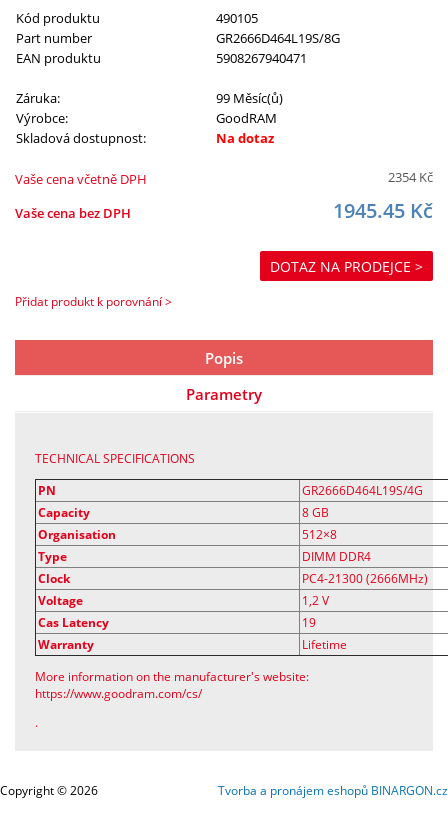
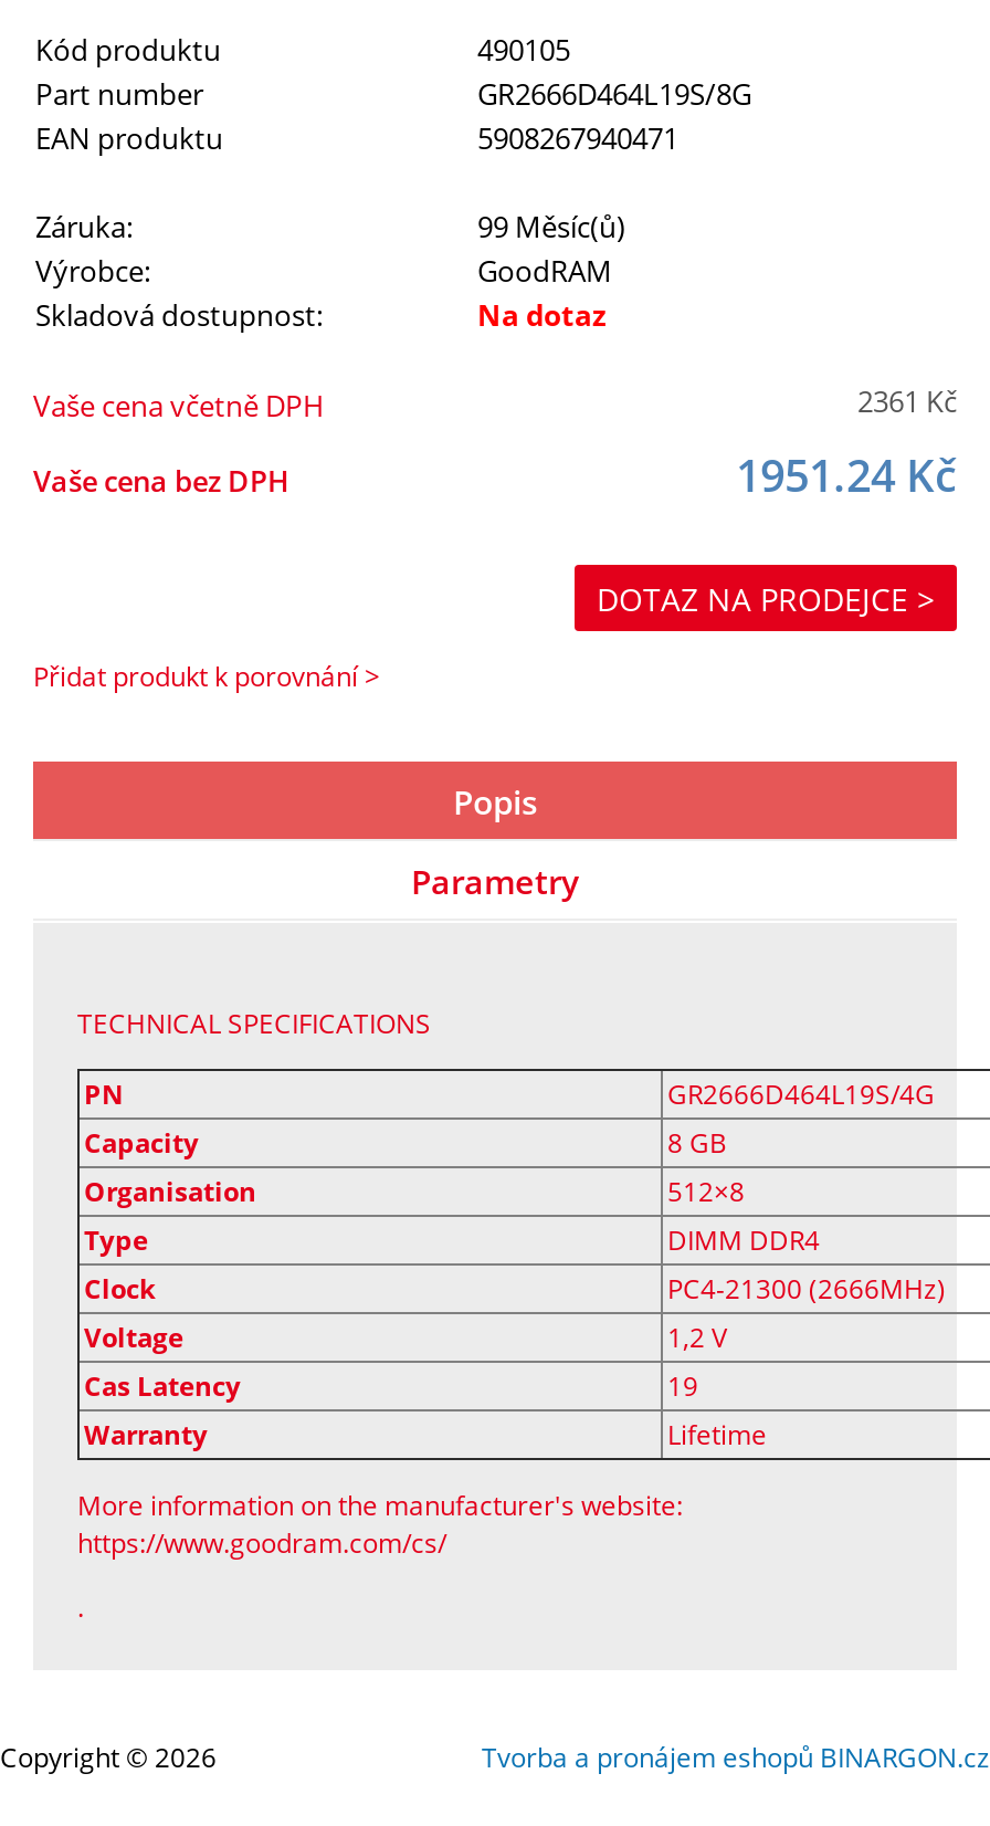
[388,168,433,186] 2354 Kč -> [857,381,957,421] 2361 Kč
[333,197,433,224] 1945.45 Kč -> [736,445,957,505] 1951.24 Kč

